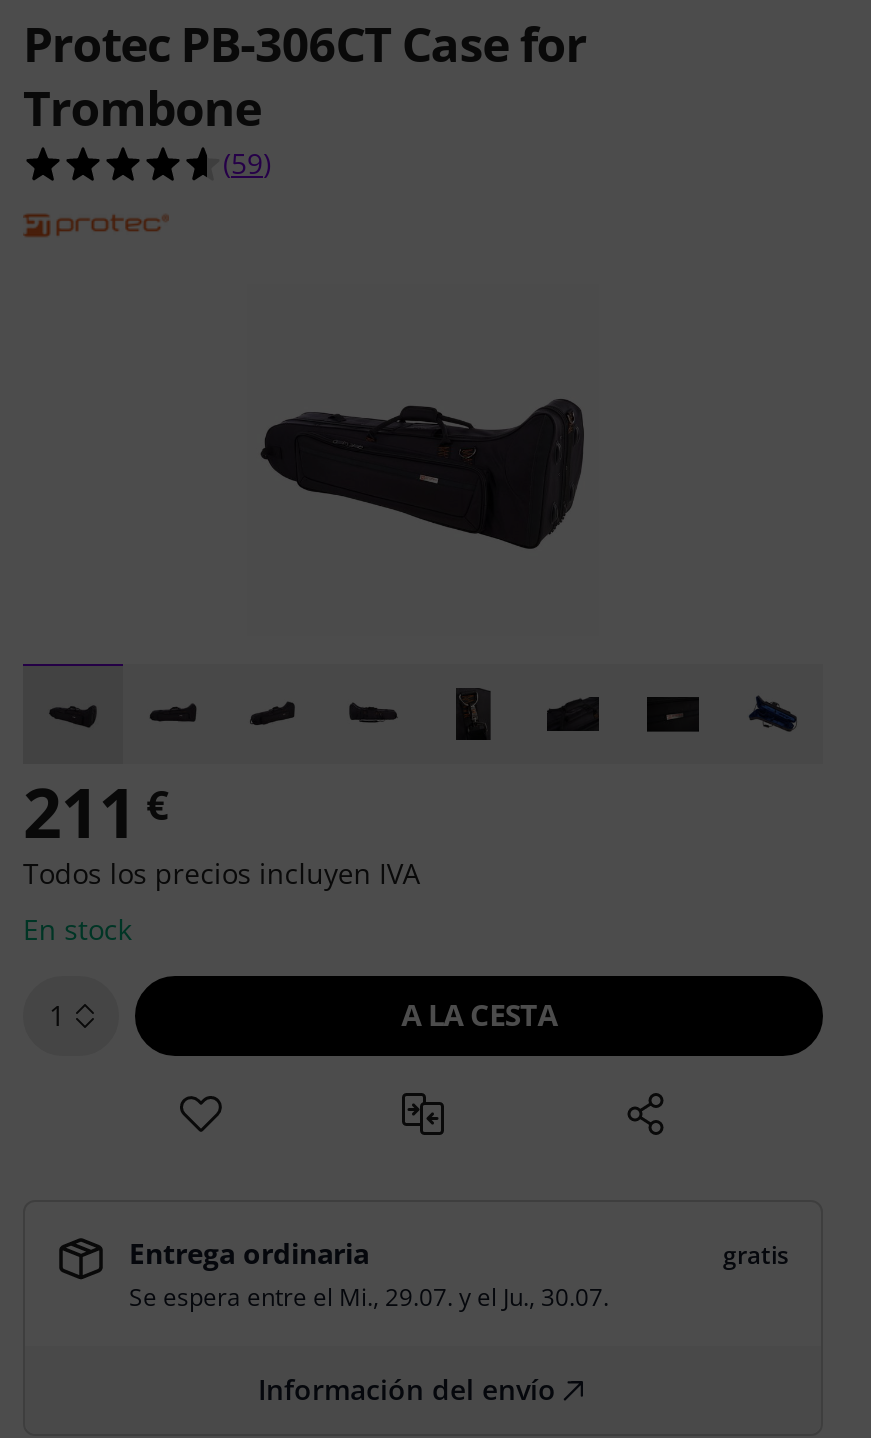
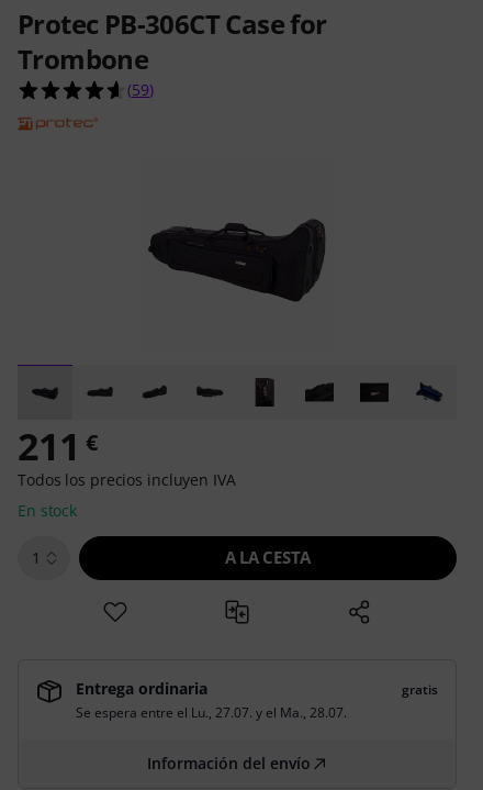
[129,1280,609,1314] Se espera entre el Mi., 29.07. y el Ju., 30.07. -> [76,703,347,722] Se espera entre el Lu., 27.07. y el Ma., 28.07.

